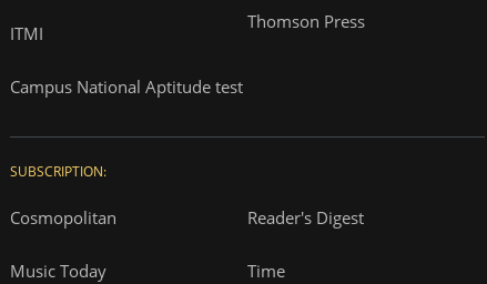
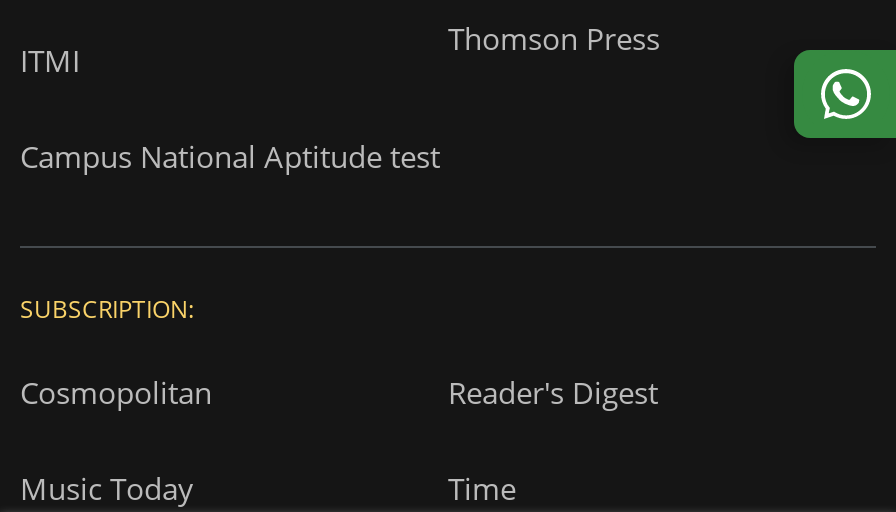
none -> [792,48,890,140] [image]

